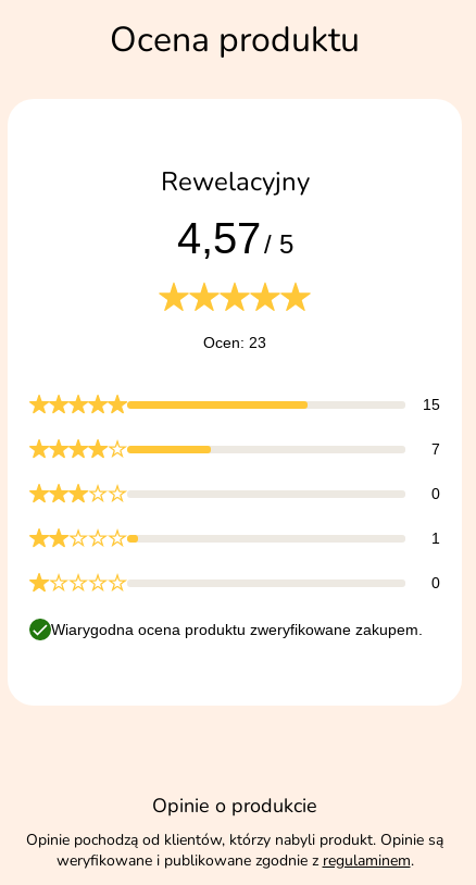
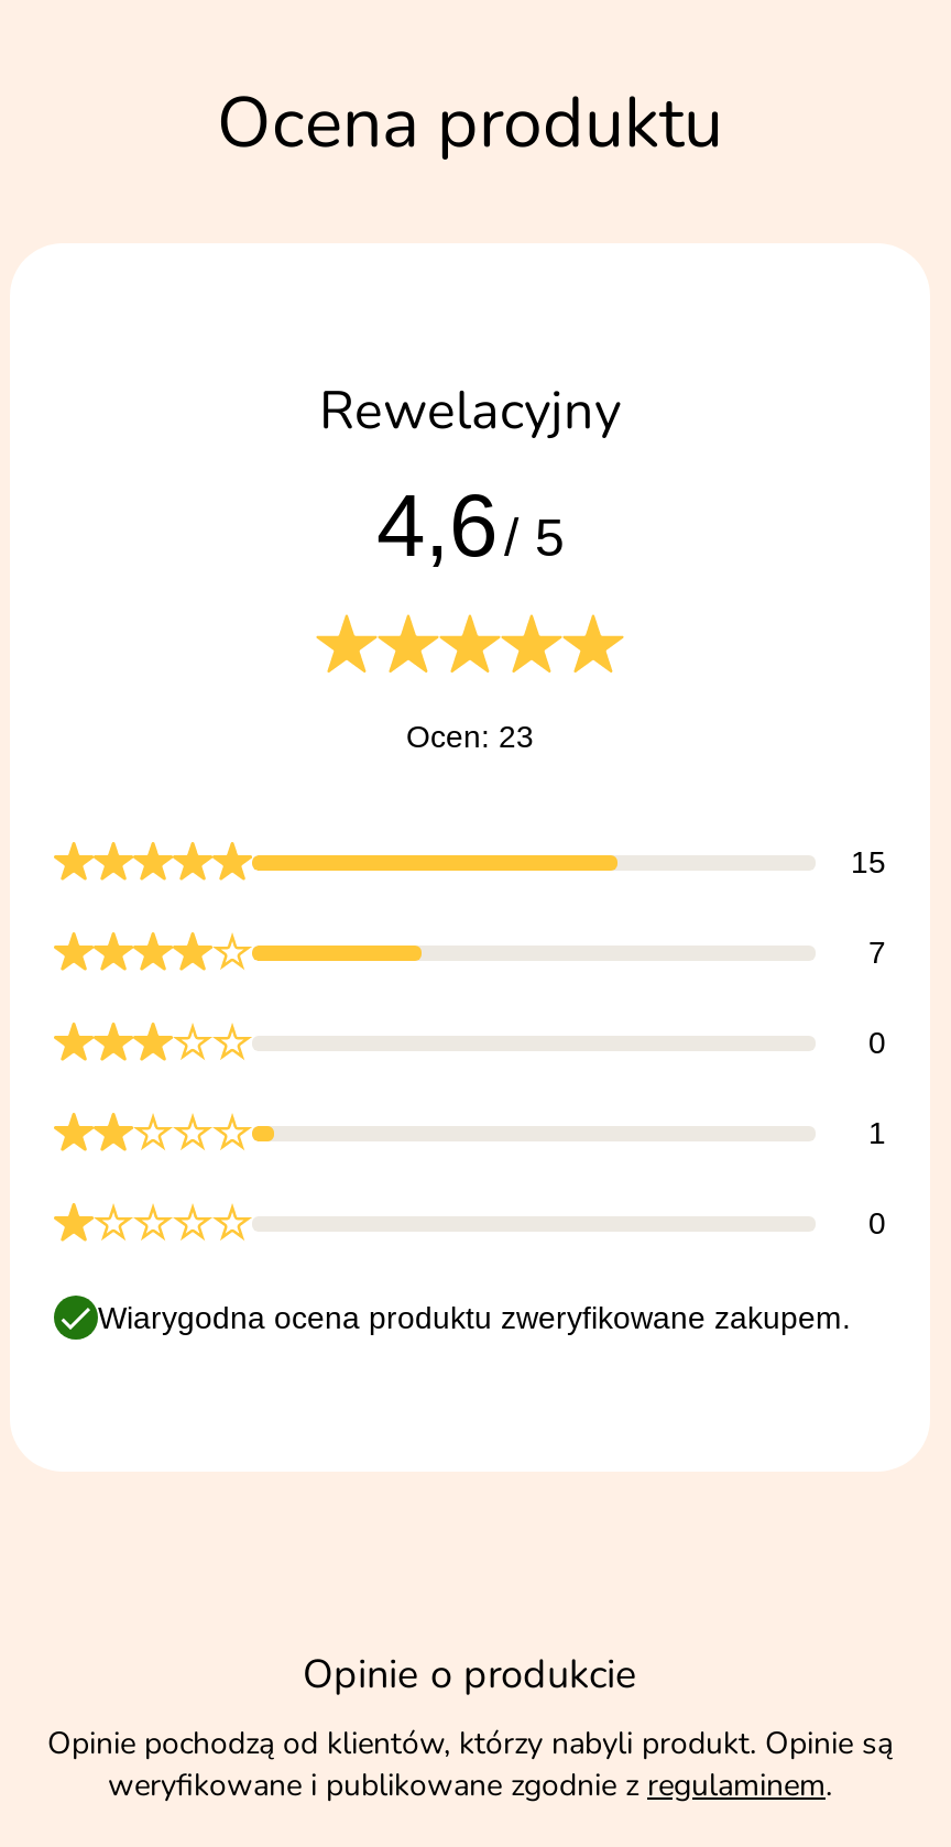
[177,215,293,262] 4,57 / 5 -> [376,477,564,574] 4,6 / 5

